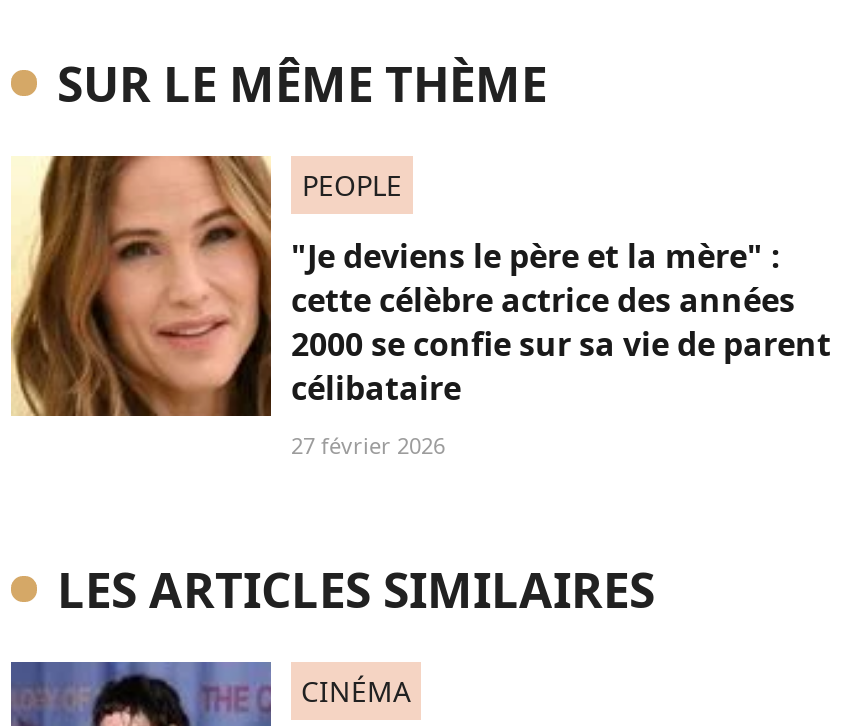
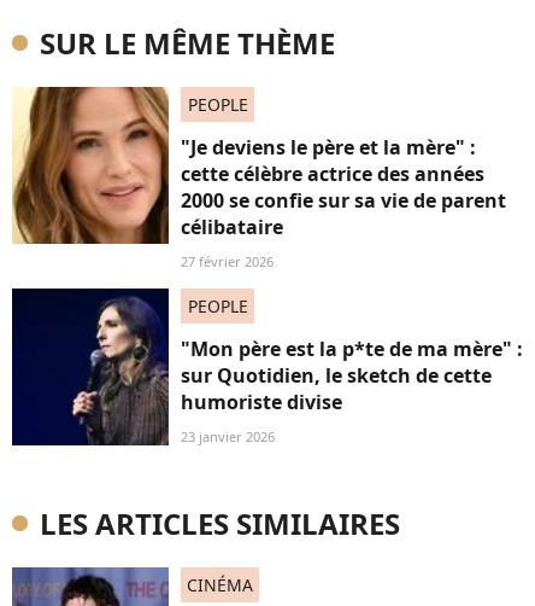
none -> [11,287,523,447] [image] | PEOPLE | "Mon père est la p*te de ma mère" : | sur Quotidien, le sketch de cette | humoriste divise | 23 janvier 2026

